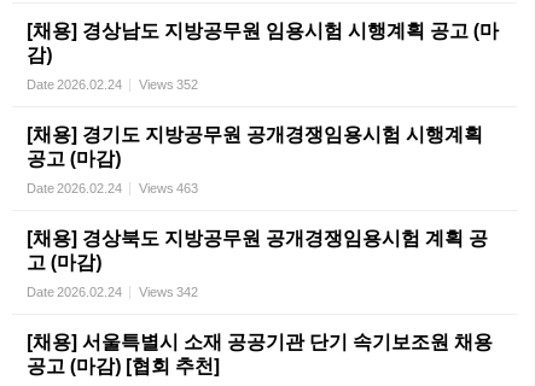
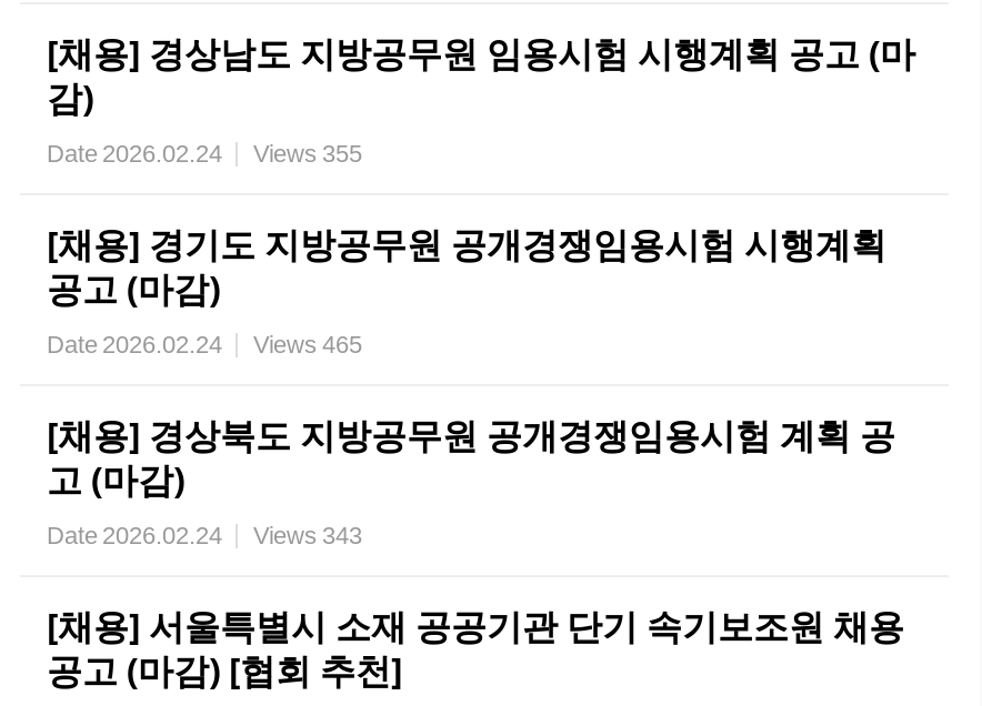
[27,77,198,92] Date 2026.02.24 Views 352 -> [47,140,362,167] Date 2026.02.24 Views 355
[27,181,198,195] Date 2026.02.24 Views 463 -> [47,331,362,357] Date 2026.02.24 Views 465
[27,285,198,299] Date 2026.02.24 Views 342 -> [47,522,362,548] Date 2026.02.24 Views 343

